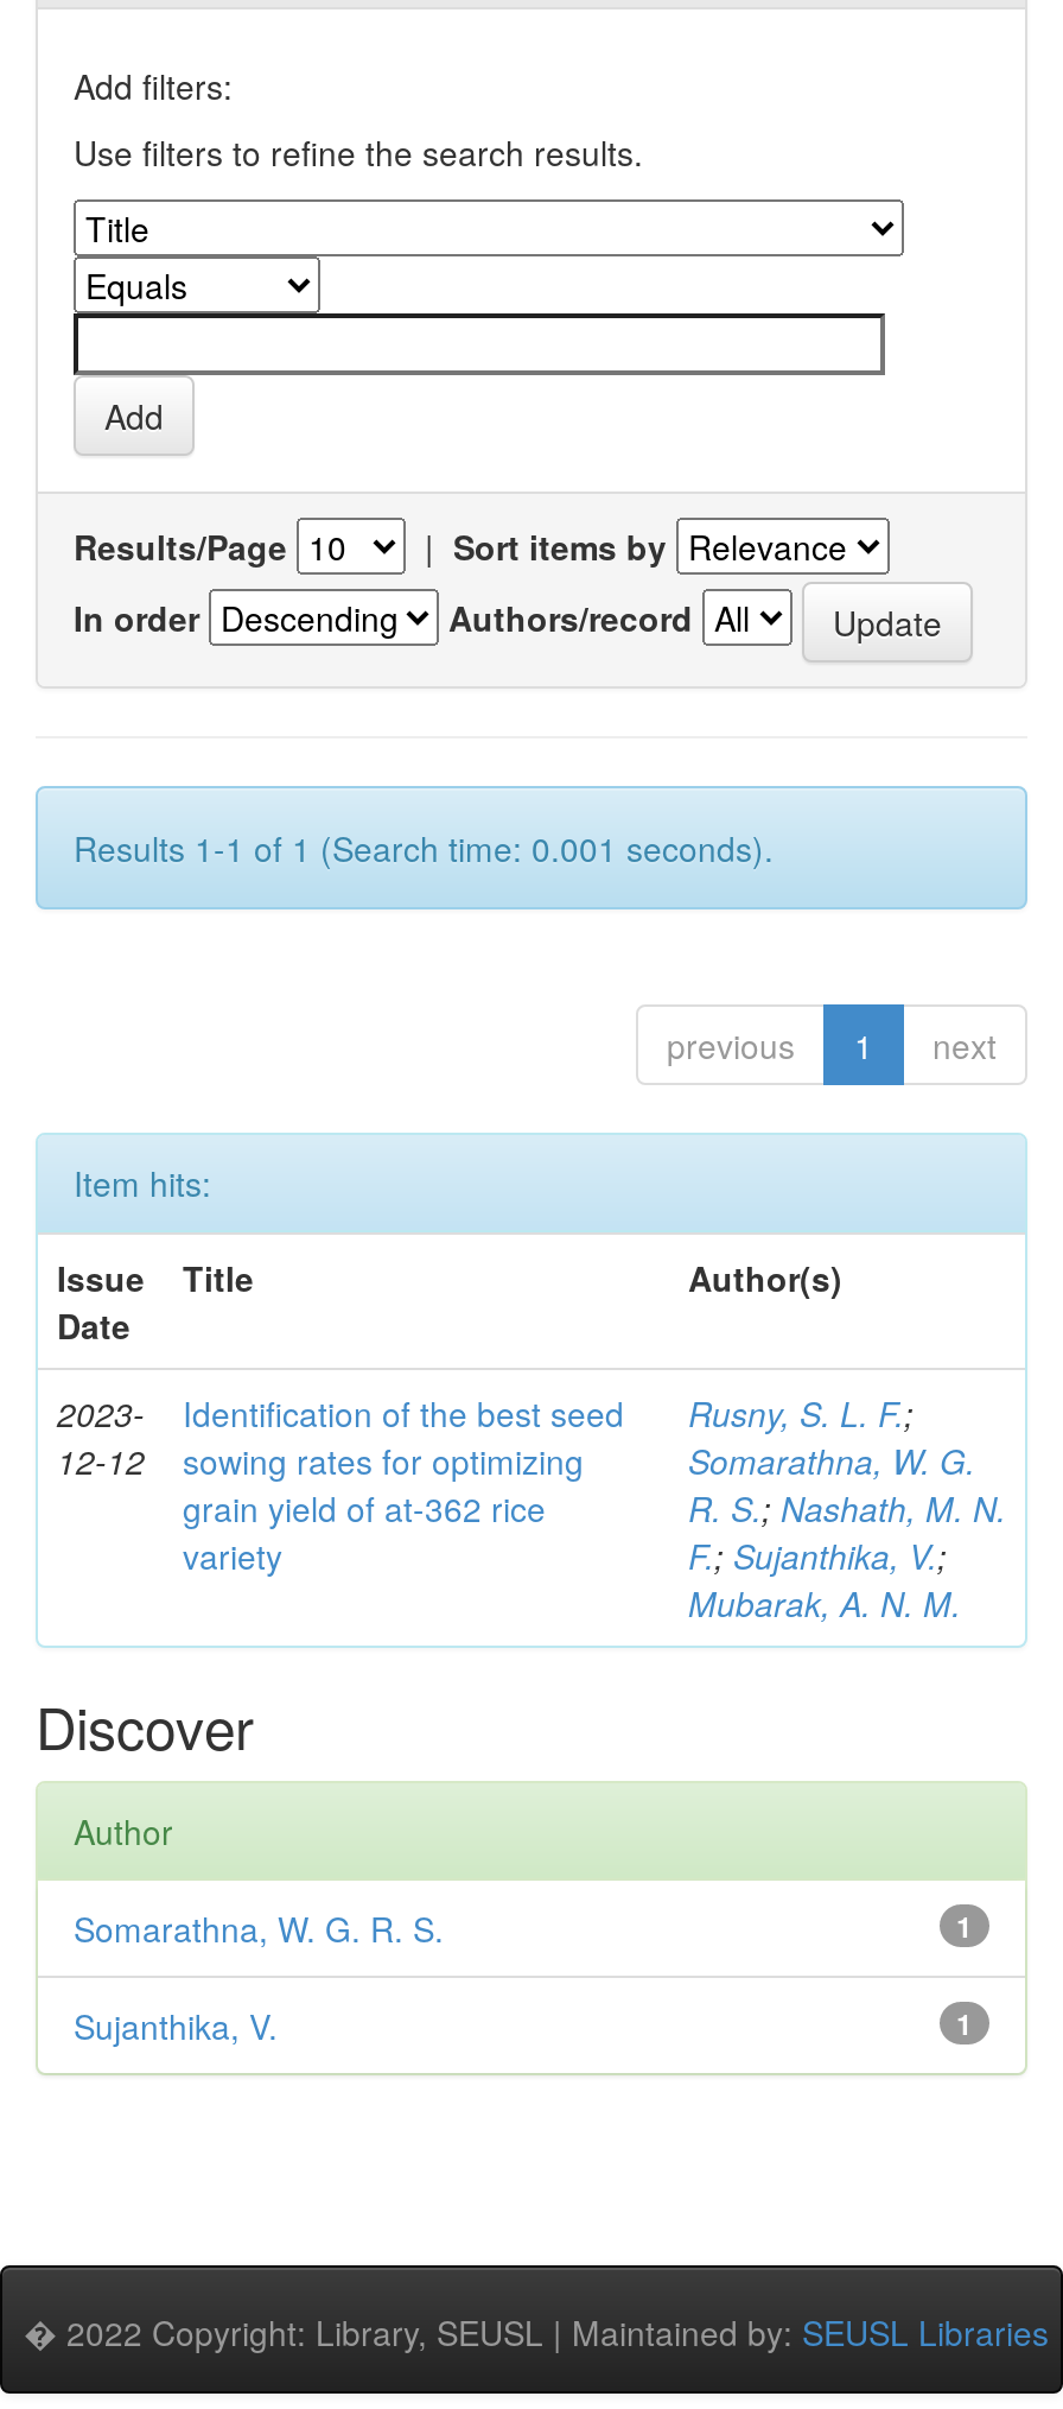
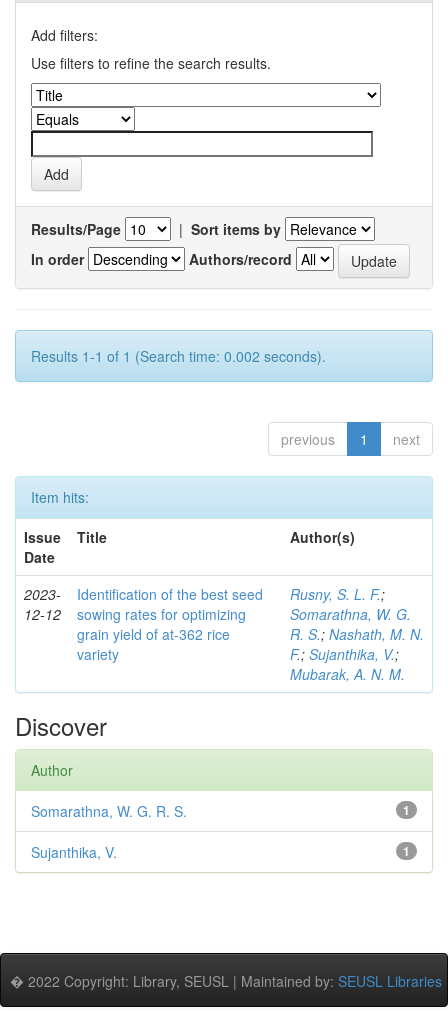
[74,824,774,871] Results 1-1 of 1 (Search time: 0.001 seconds). -> [31,346,326,366] Results 1-1 of 1 (Search time: 0.002 seconds).

